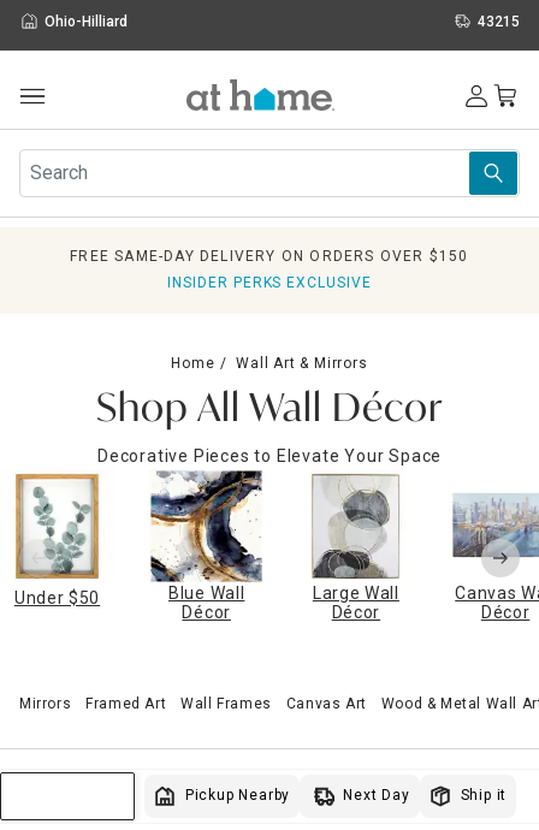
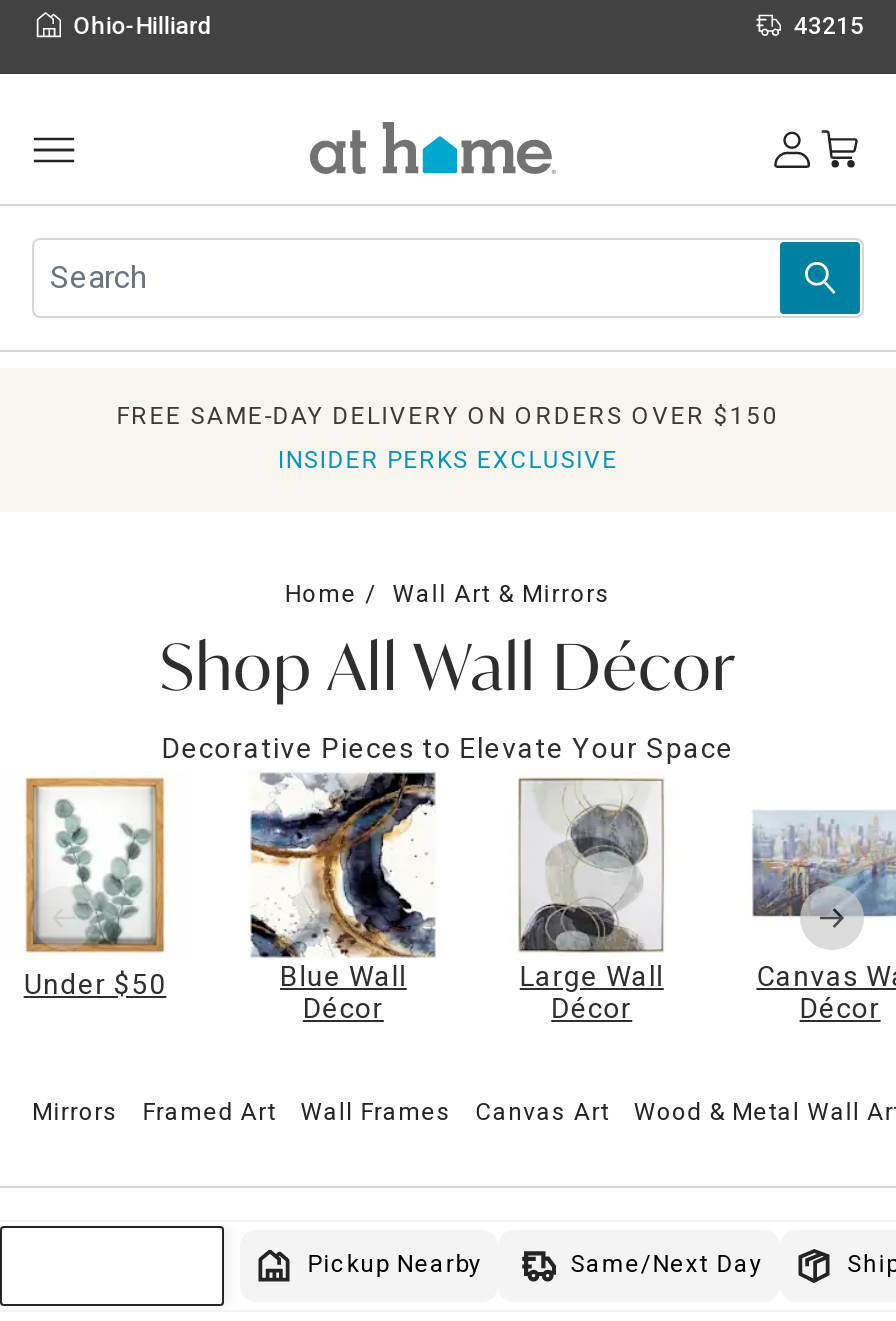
[343,786,410,803] Next Day -> [570,1250,763,1278] Same/Next Day

